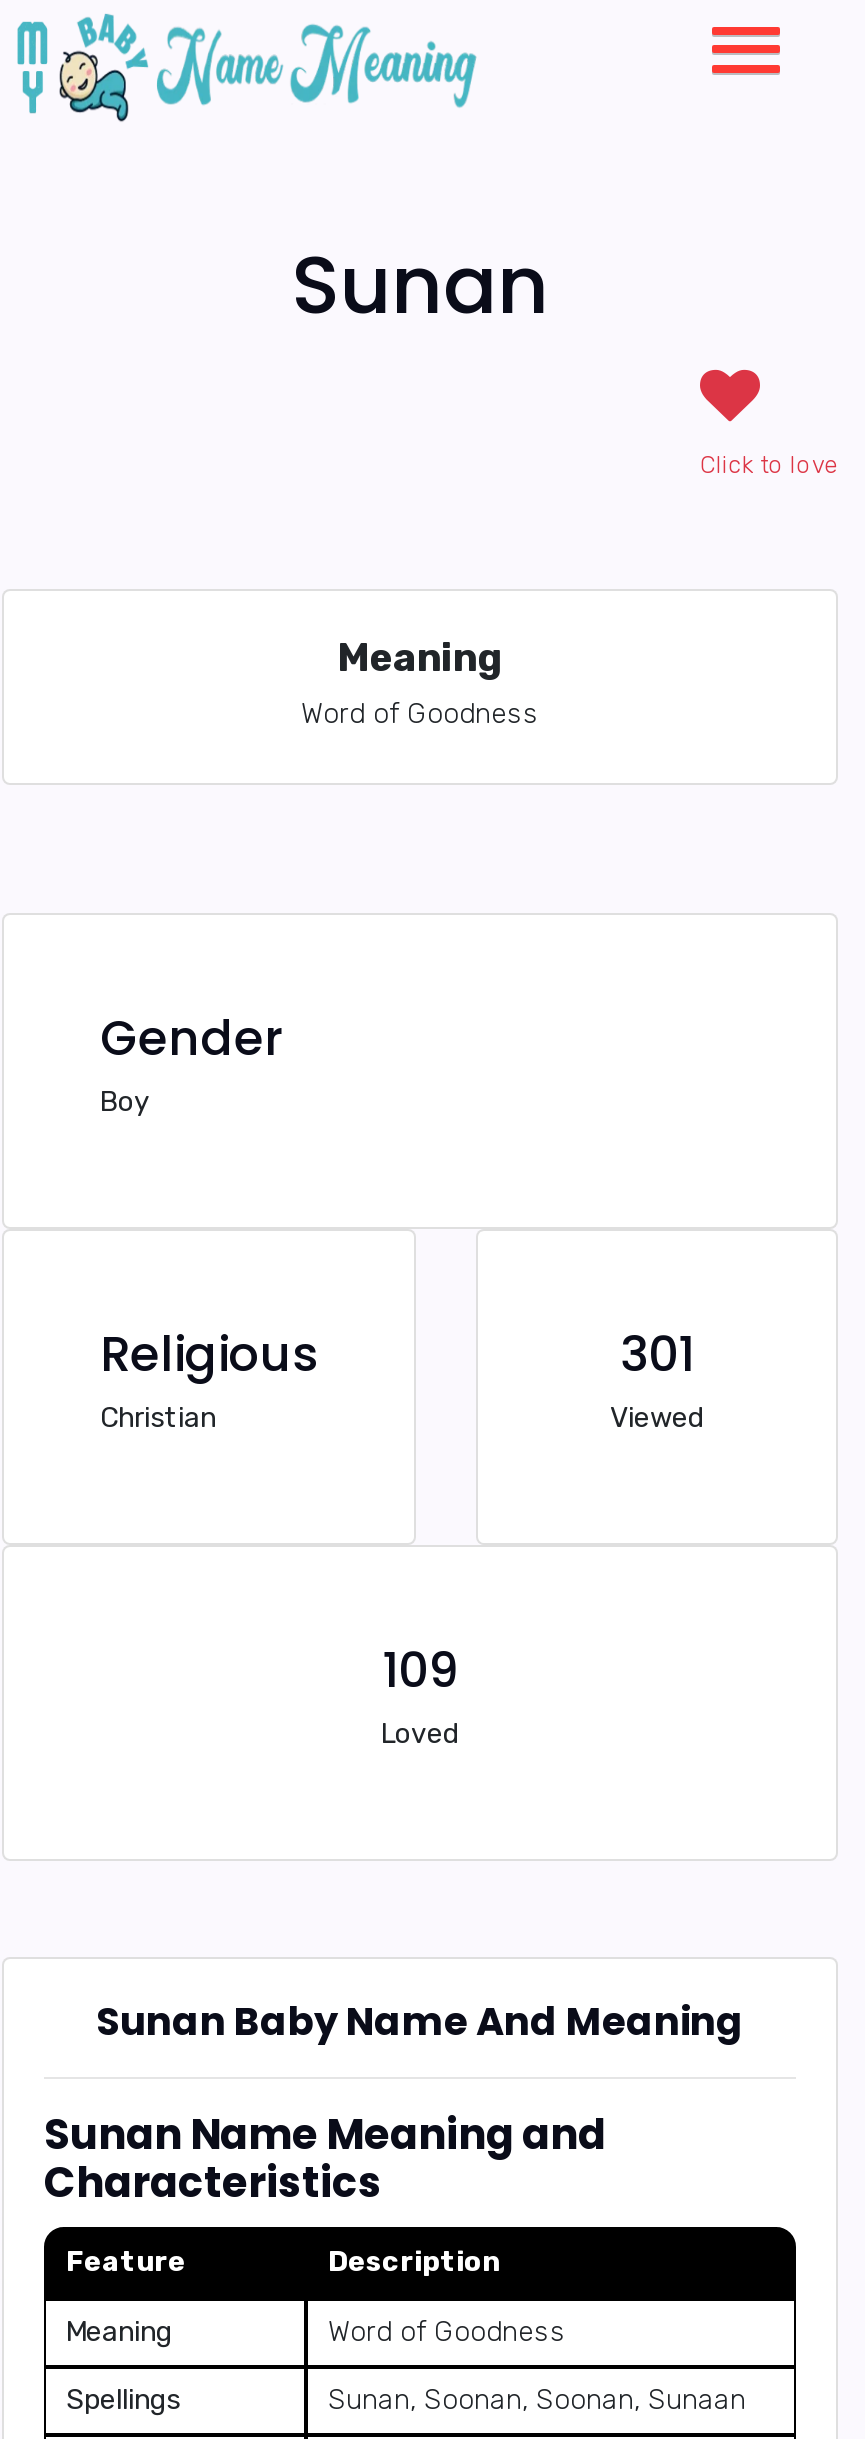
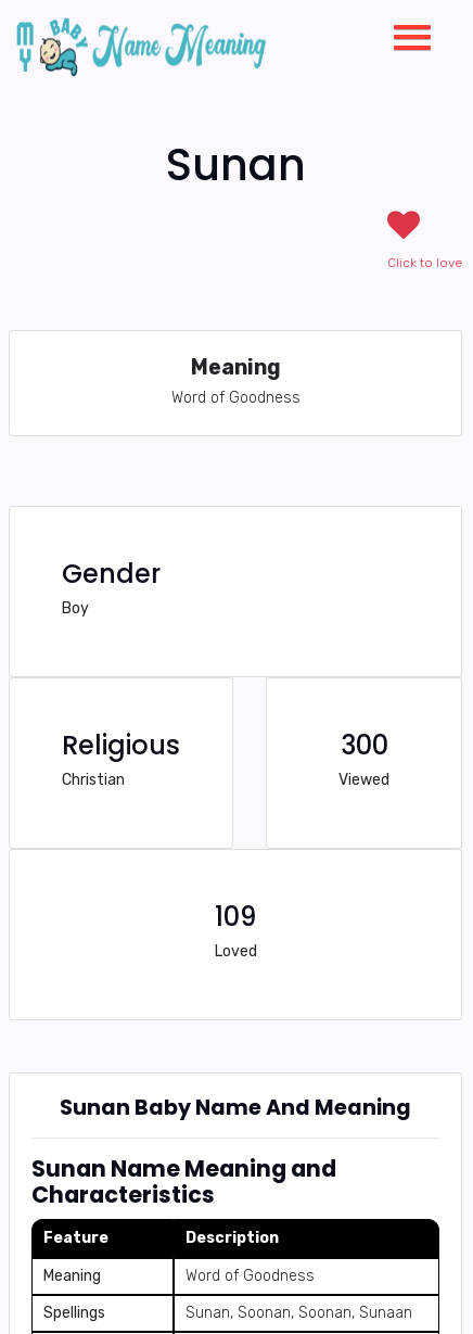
[620,1321,694,1387] 301 -> [340,727,388,763] 300

